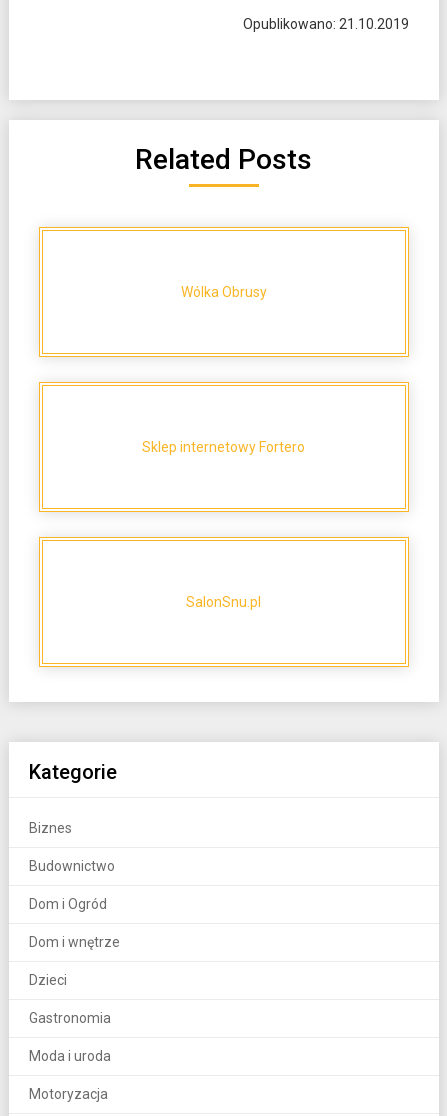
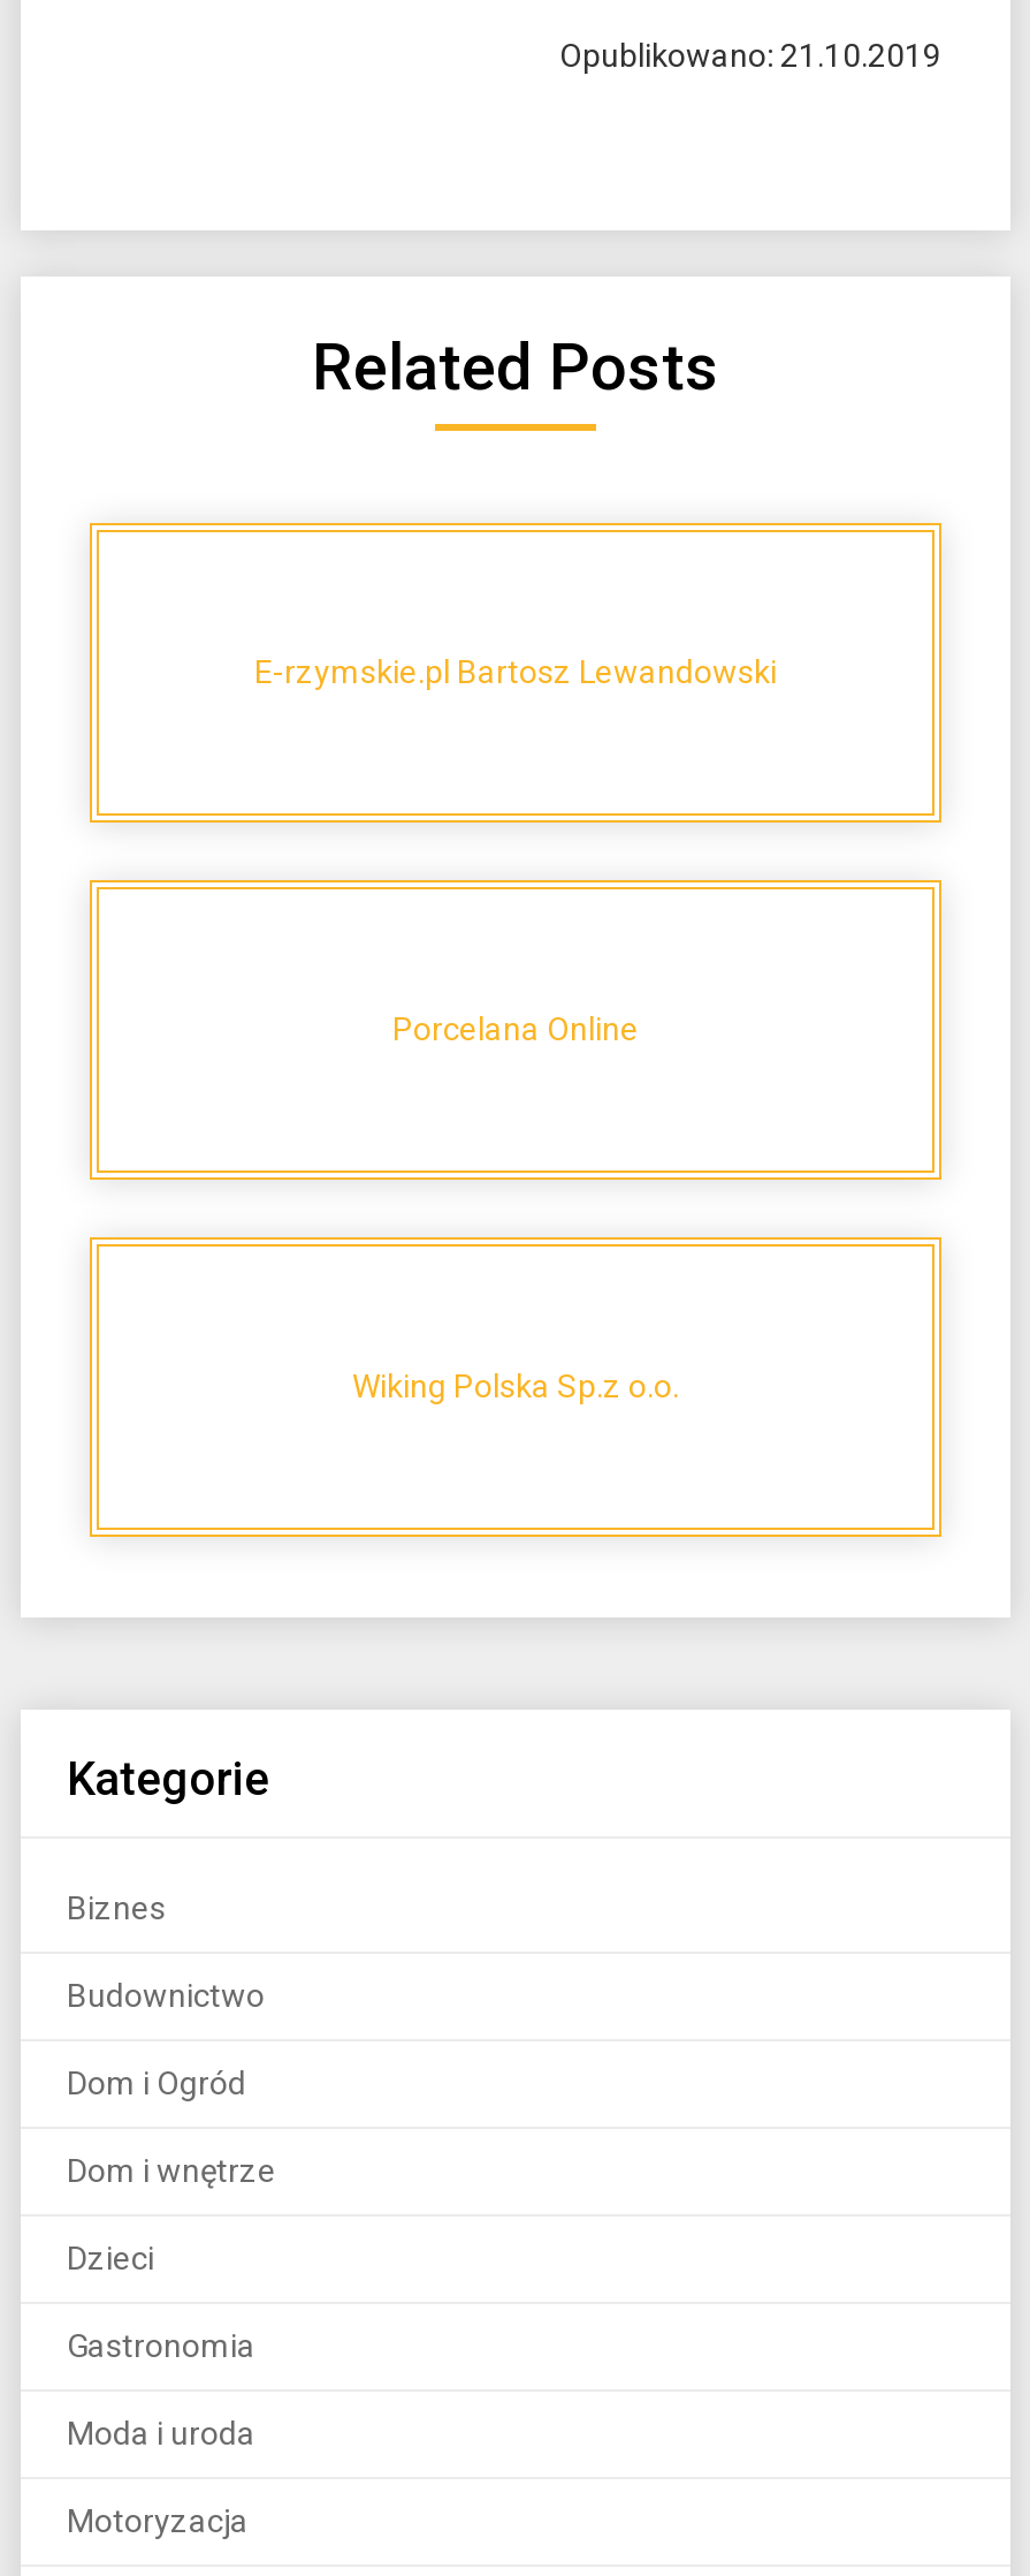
[181,284,267,300] Wólka Obrusy -> [254,654,777,691] E-rzymskie.pl Bartosz Lewandowski
[142,439,305,455] Sklep internetowy Fortero -> [392,1011,639,1048] Porcelana Online
[186,594,261,610] SalonSnu.pl -> [352,1368,679,1405] Wiking Polska Sp.z o.o.

